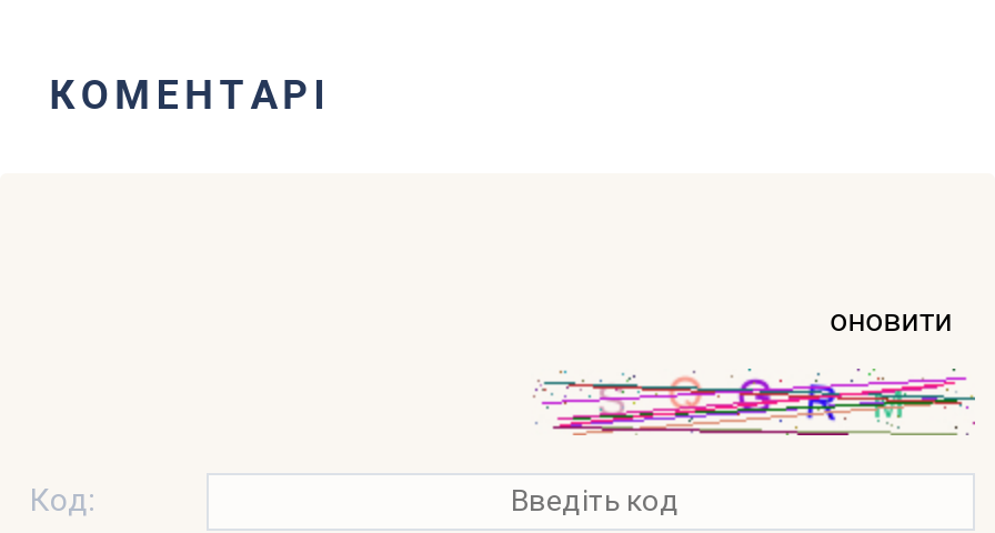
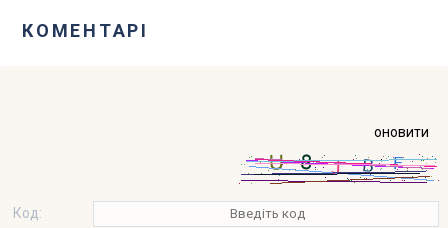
[535,366,977,438] [image] -> [238,153,439,185] [image]

